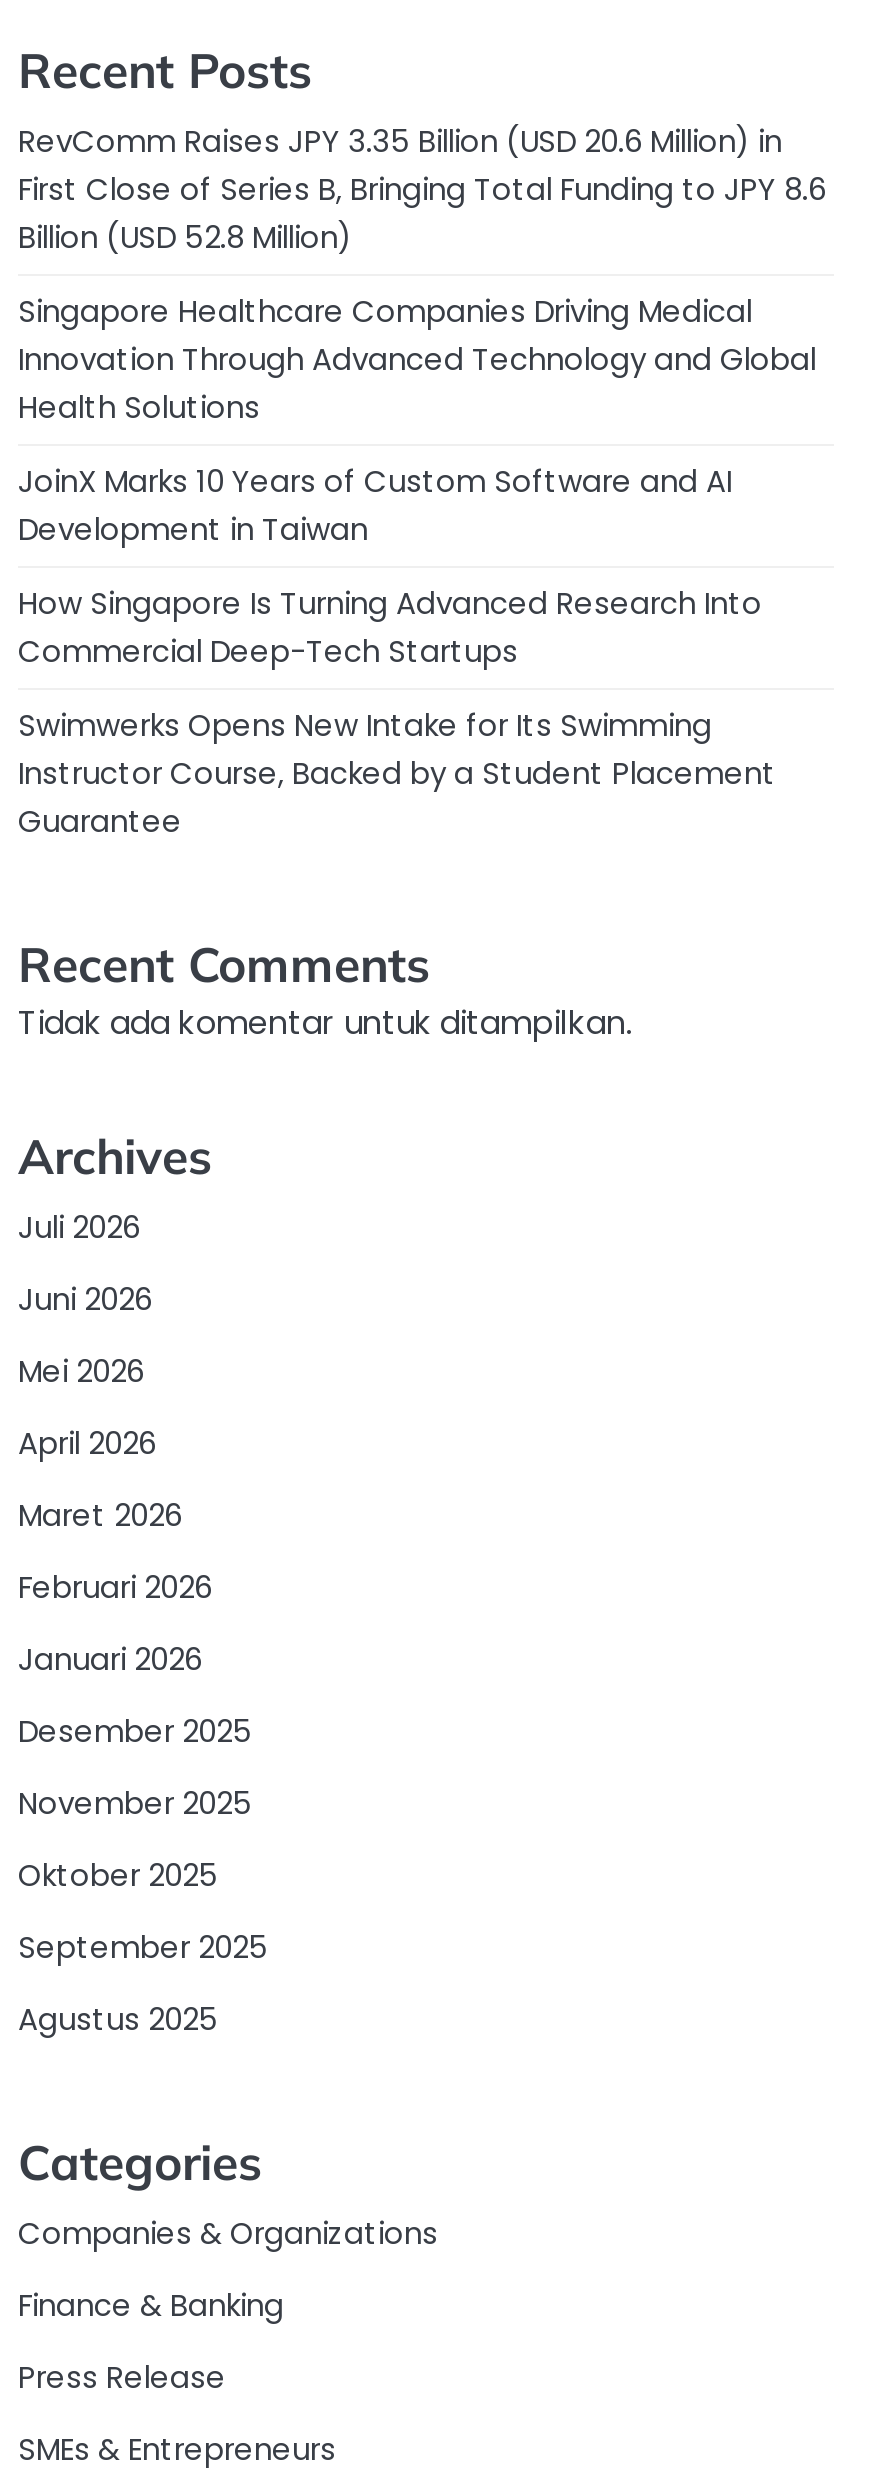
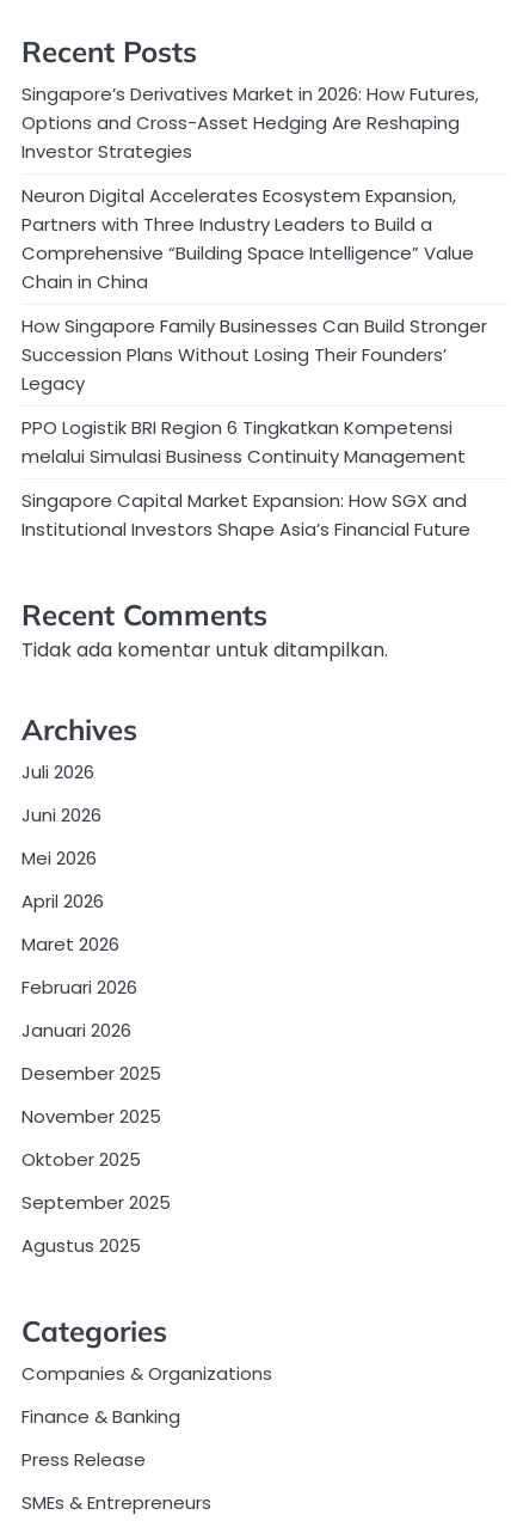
[18,121,826,259] RevComm Raises JPY 3.35 Billion (USD 20.6 Million) in | First Close of Series B, Bringing Total Funding to JPY 8.6 | Billion (USD 52.8 Million) -> [21,82,479,164] Singapore’s Derivatives Market in 2026: How Futures, | Options and Cross-Asset Hedging Are Reshaping | Investor Strategies
[18,291,816,429] Singapore Healthcare Companies Driving Medical | Innovation Through Advanced Technology and Global | Health Solutions -> [21,183,474,295] Neuron Digital Accelerates Ecosystem Expansion, | Partners with Three Industry Leaders to Build a | Comprehensive “Building Space Intelligence” Value | Chain in China
[18,461,732,551] JoinX Marks 10 Years of Custom Software and AI | Development in Taiwan -> [21,314,487,396] How Singapore Family Businesses Can Build Stronger | Succession Plans Without Losing Their Founders’ | Legacy
[18,583,762,673] How Singapore Is Turning Advanced Research Into | Commercial Deep-Tech Startups -> [21,415,466,469] PPO Logistik BRI Region 6 Tingkatkan Kompetensi | melalui Simulasi Business Continuity Management
[18,705,776,843] Swimwerks Opens New Intake for Its Swimming | Instructor Course, Backed by a Student Placement | Guarantee -> [21,488,470,542] Singapore Capital Market Expansion: How SGX and | Institutional Investors Shape Asia’s Financial Future

